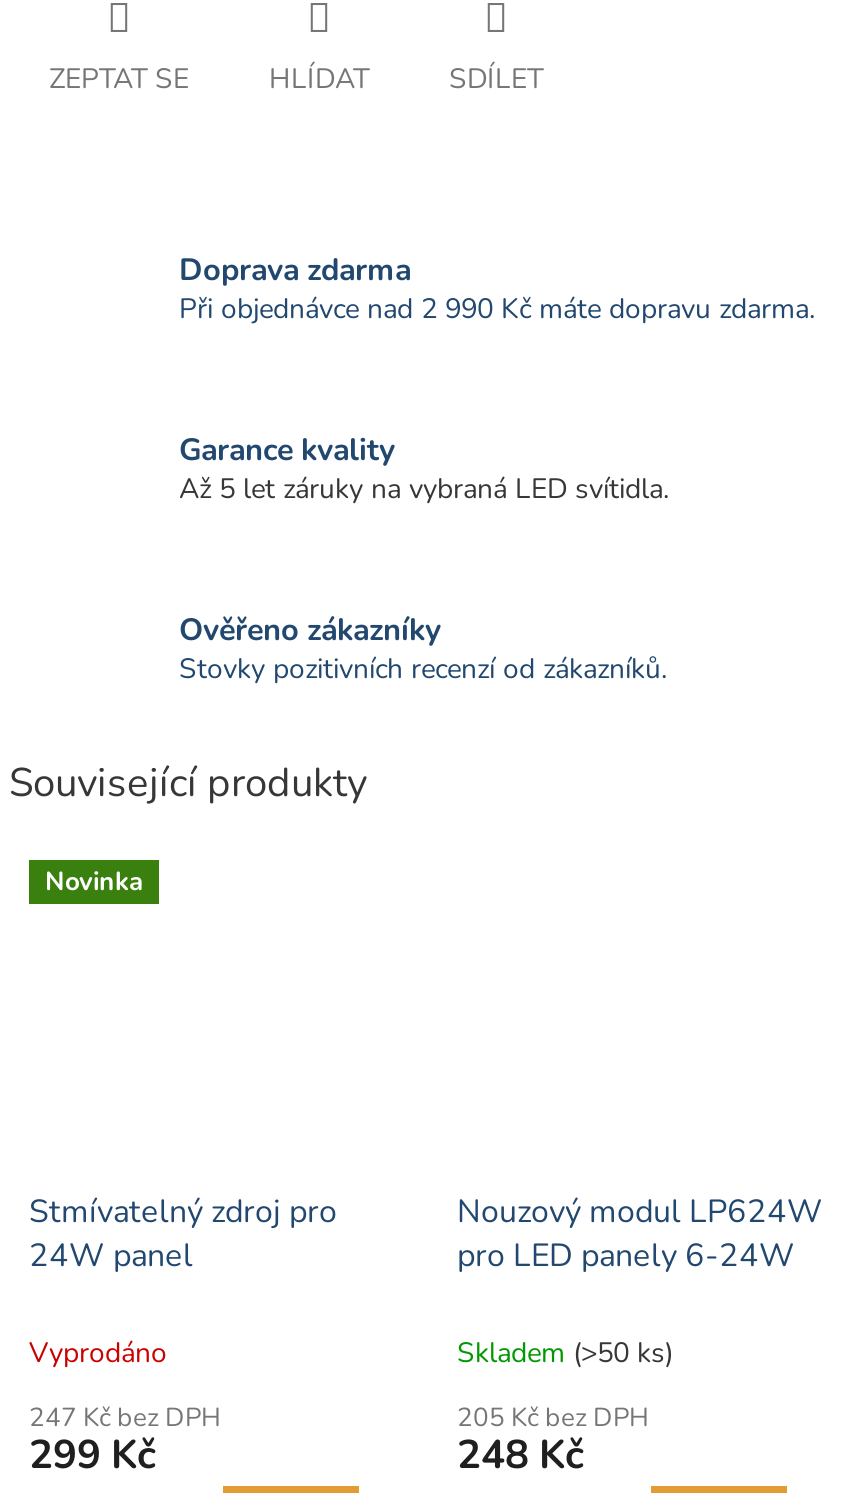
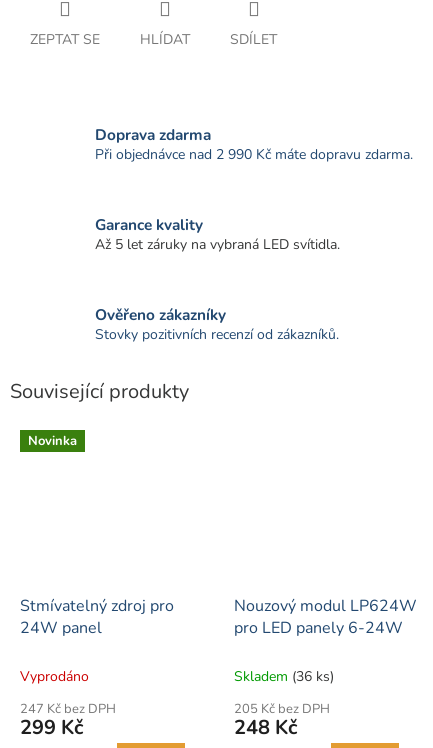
[457,1333,673,1371] Skladem (>50 ks) -> [234,666,334,685] Skladem (36 ks)

